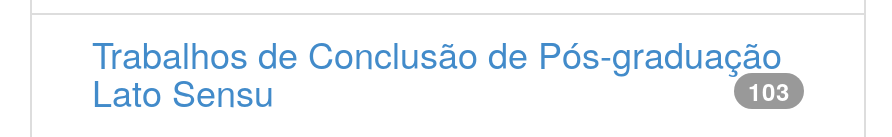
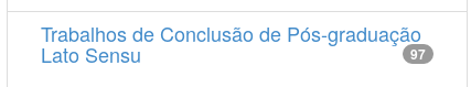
[748,73,790,109] 103 -> [410,44,426,64] 97

